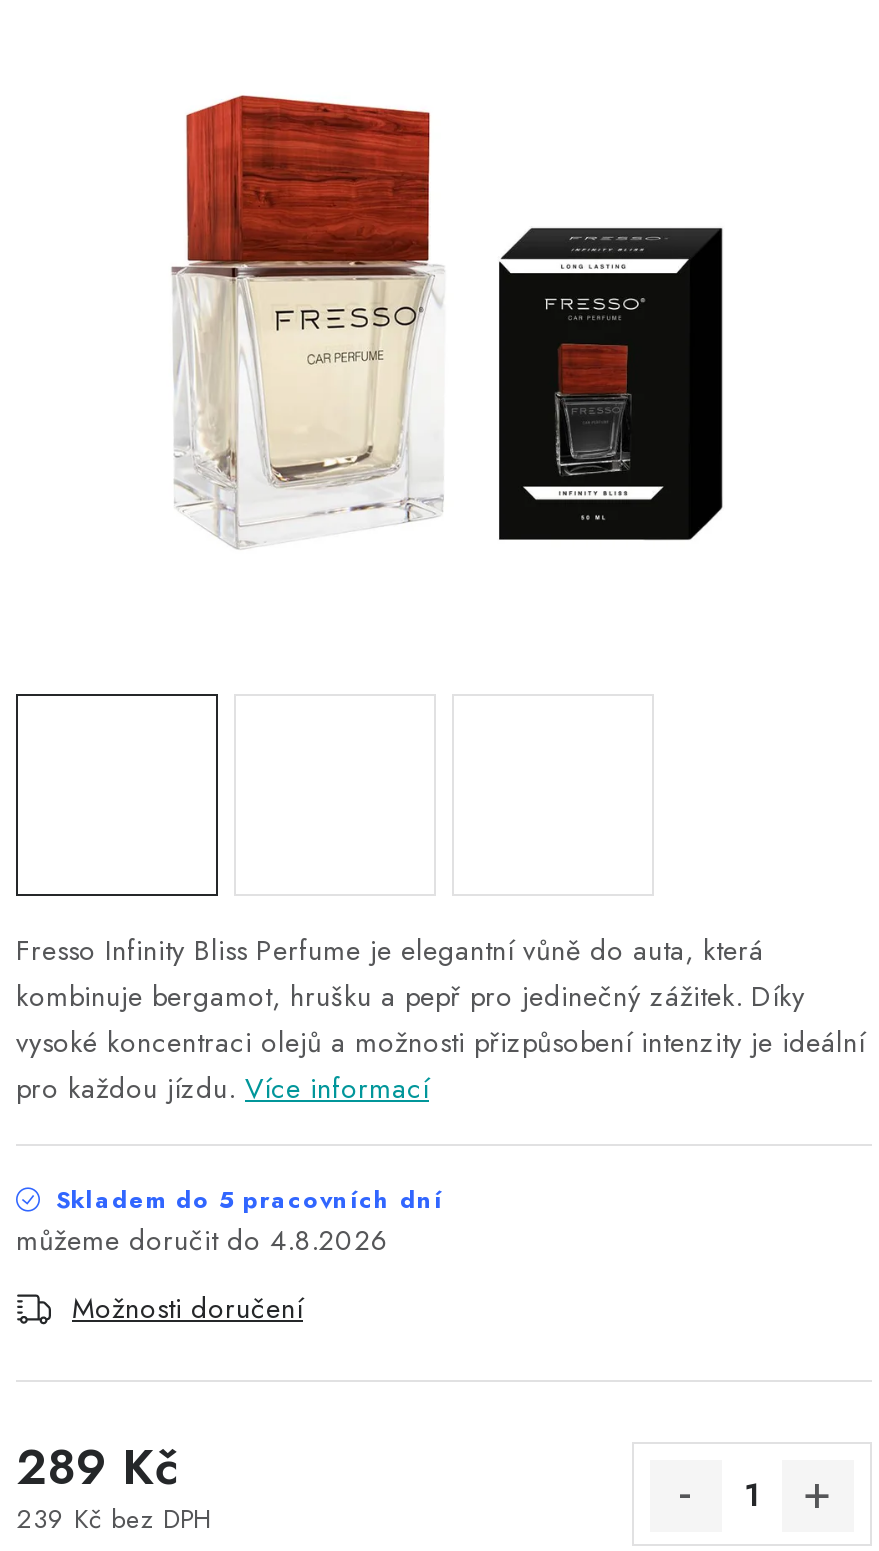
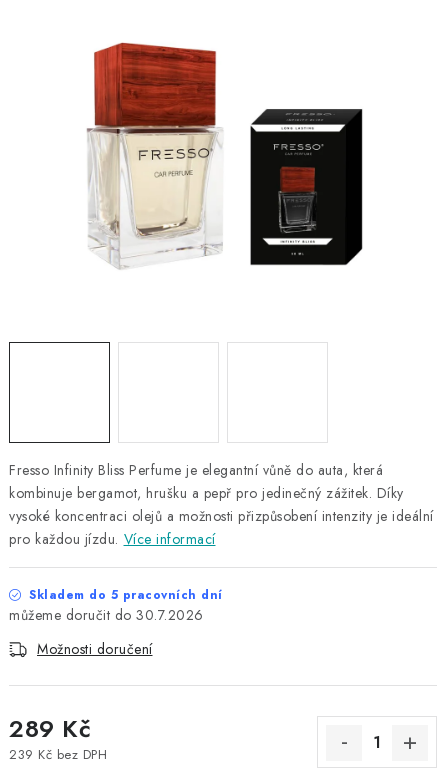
[270,1220,390,1260] 4.8.2026 -> [136,605,203,625] 30.7.2026

